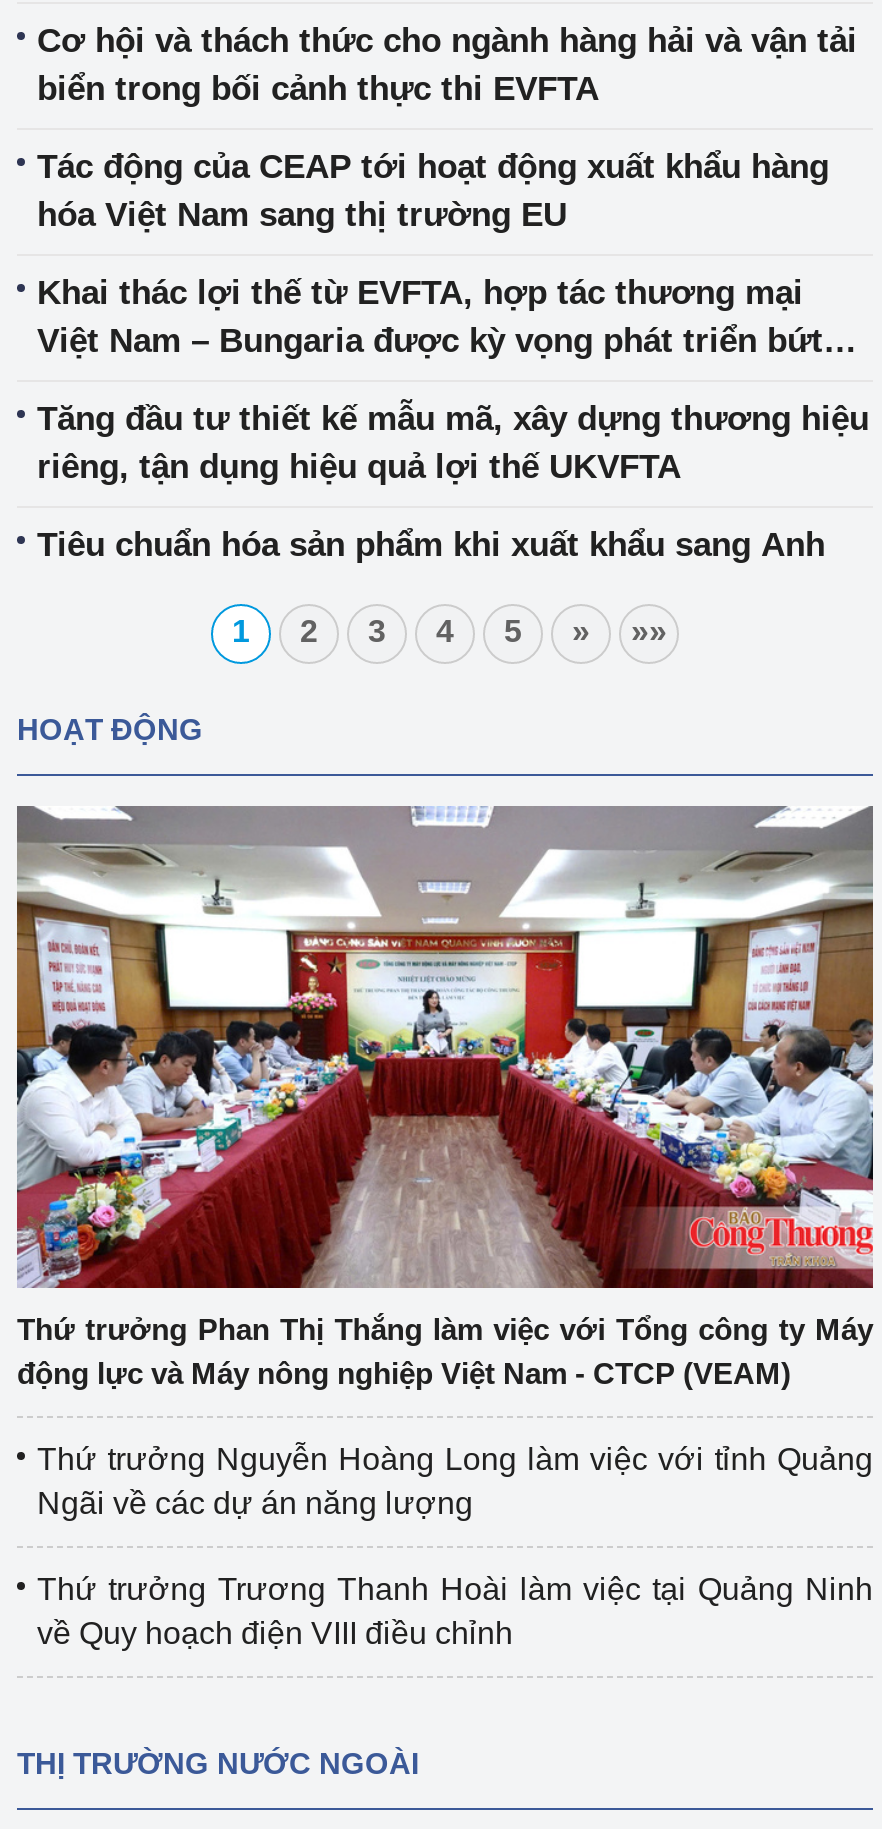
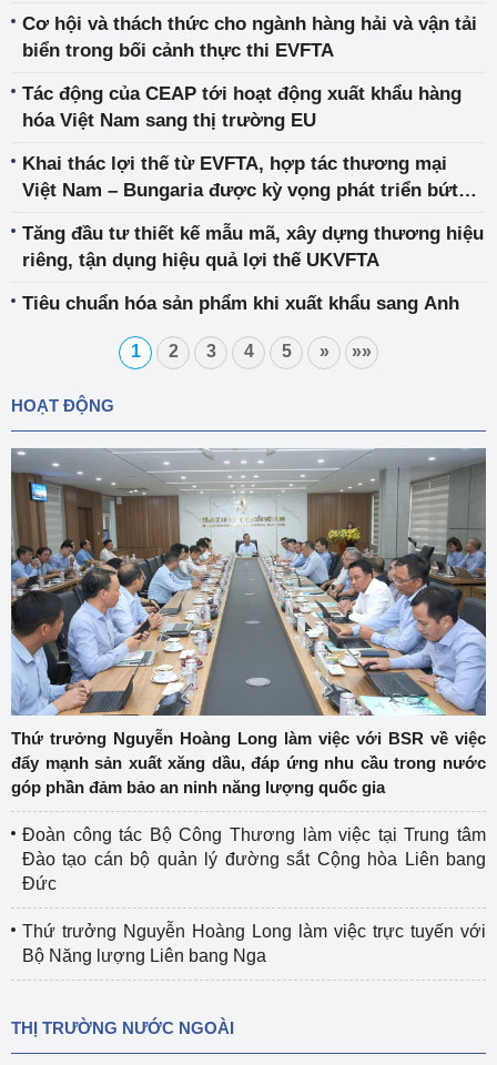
[15,806,873,1208] [image] -> [10,447,487,717] [image]
[17,1312,873,1390] Thứ trưởng Phan Thị Thắng làm việc với Tổng công ty Máy | động lực và Máy nông nghiệp Việt Nam - CTCP (VEAM) -> [11,729,486,796] Thứ trưởng Nguyễn Hoàng Long làm việc với BSR về việc | đẩy mạnh sản xuất xăng dầu, đáp ứng nhu cầu trong nước | góp phần đảm bảo an ninh năng lượng quốc gia
[37,1442,873,1520] Thứ trưởng Nguyễn Hoàng Long làm việc với tỉnh Quảng | Ngãi về các dự án năng lượng -> [22,825,486,893] Đoàn công tác Bộ Công Thương làm việc tại Trung tâm | Đào tạo cán bộ quản lý đường sắt Cộng hòa Liên bang | Đức
[37,1572,873,1650] Thứ trưởng Trương Thanh Hoài làm việc tại Quảng Ninh | về Quy hoạch điện VIII điều chỉnh -> [22,922,486,965] Thứ trưởng Nguyễn Hoàng Long làm việc trực tuyến với | Bộ Năng lượng Liên bang Nga

